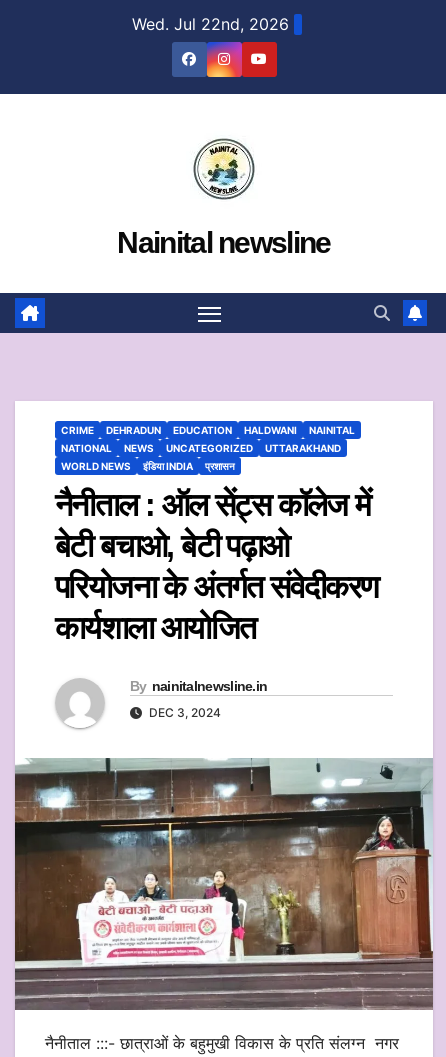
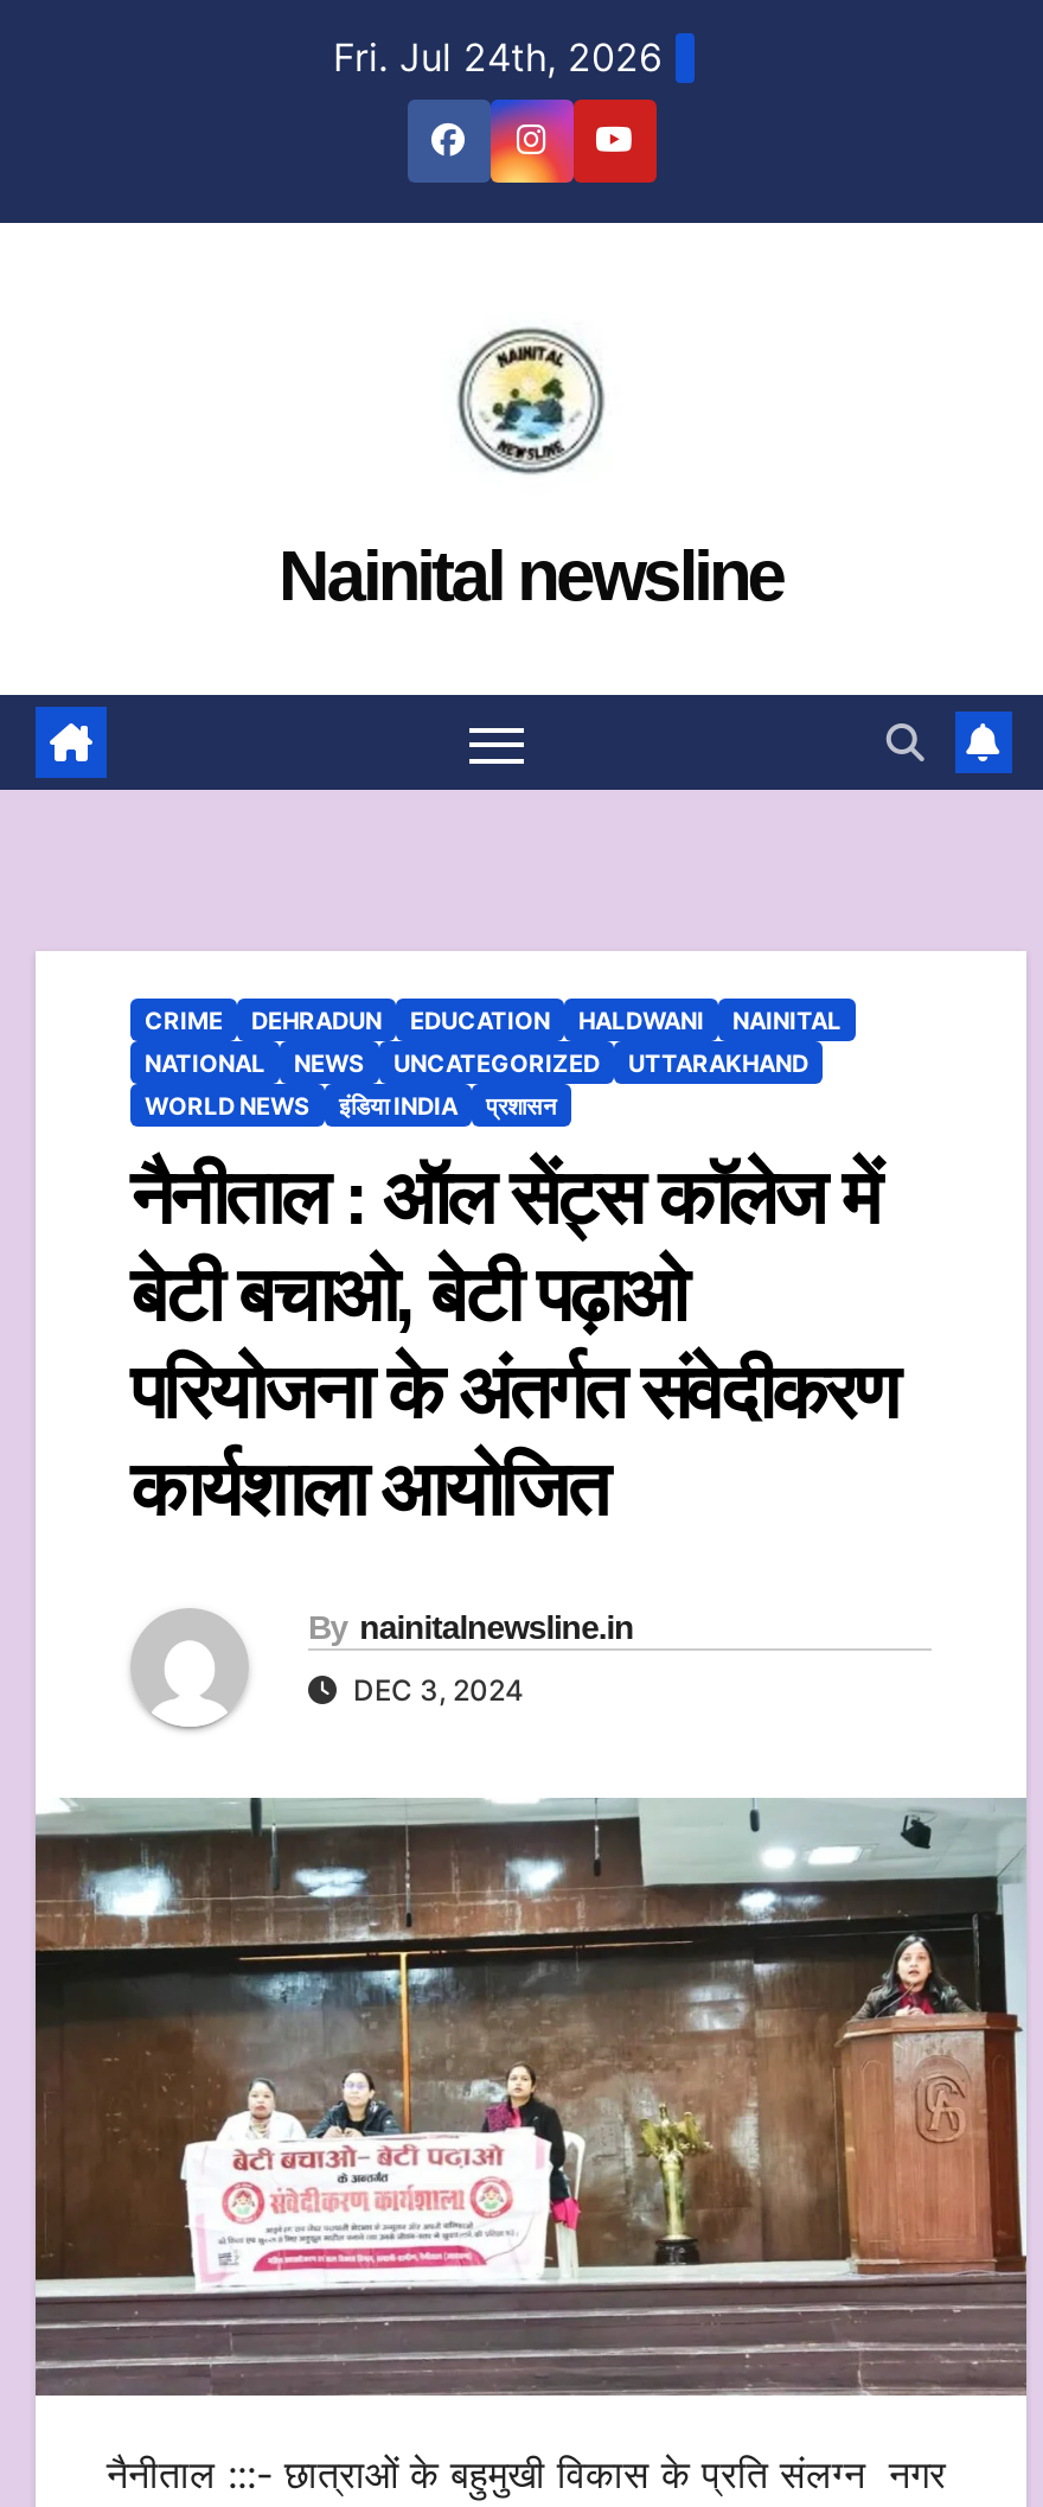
[131,14,288,34] Wed. Jul 22nd, 2026 -> [333,33,663,81] Fri. Jul 24th, 2026

